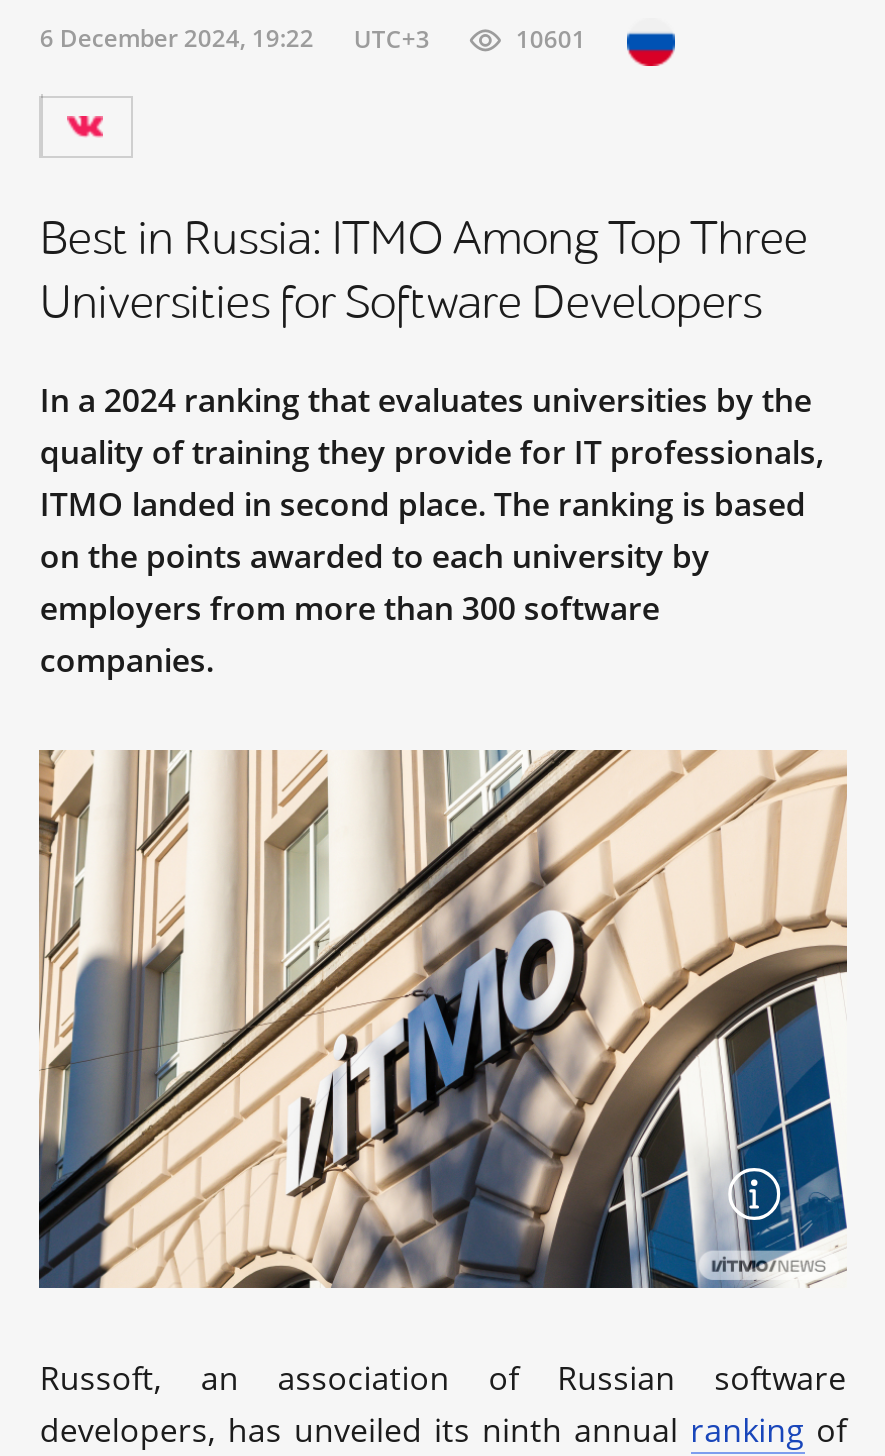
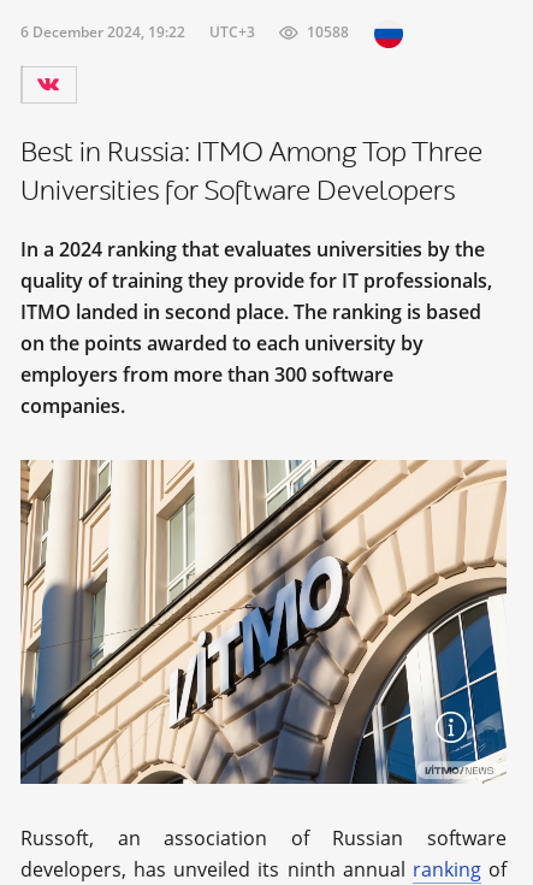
[516,21,586,55] 10601 -> [307,21,349,42] 10588

